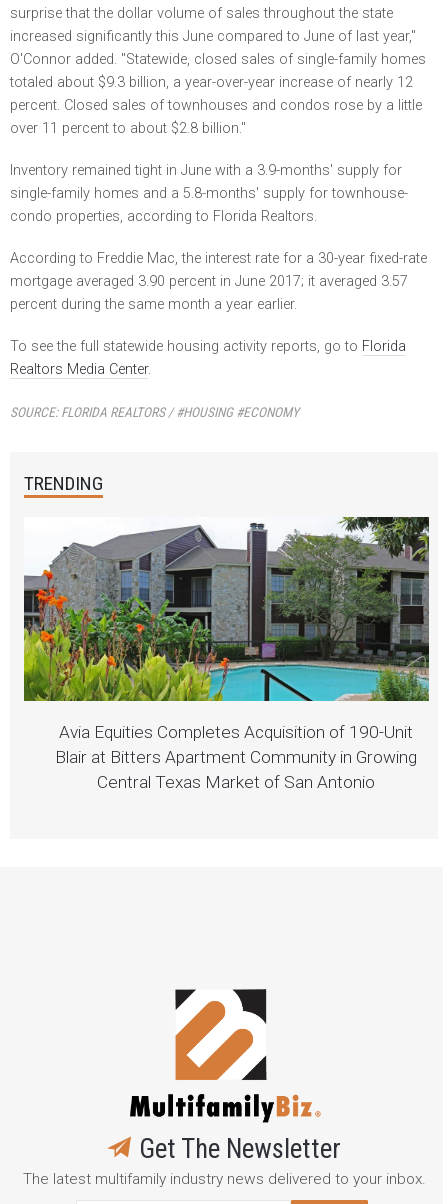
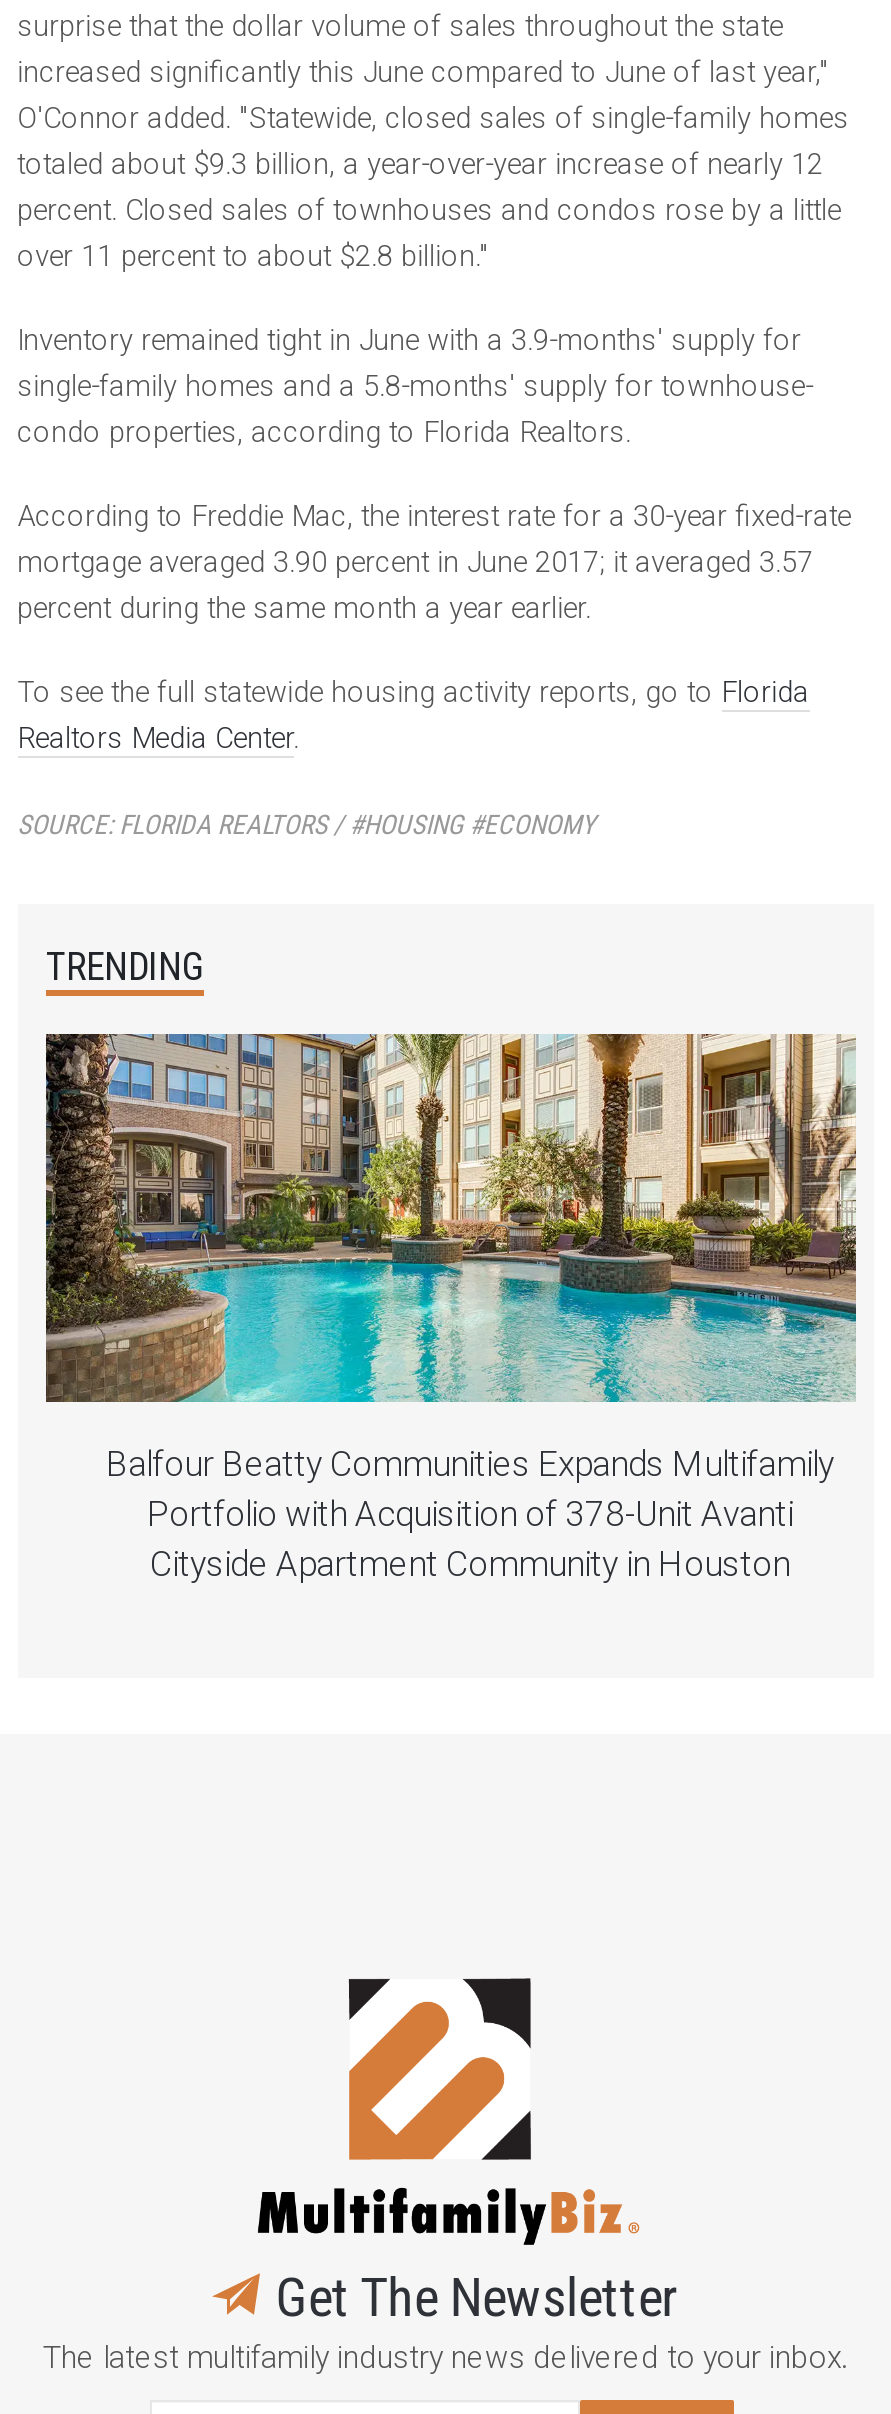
[23,516,430,792] [image] | Avia Equities Completes Acquisition of 190-Unit | Blair at Bitters Apartment Community in Growing | Central Texas Market of San Antonio -> [44,1032,858,1585] [image] | Balfour Beatty Communities Expands Multifamily | Portfolio with Acquisition of 378-Unit Avanti | Cityside Apartment Community in Houston

